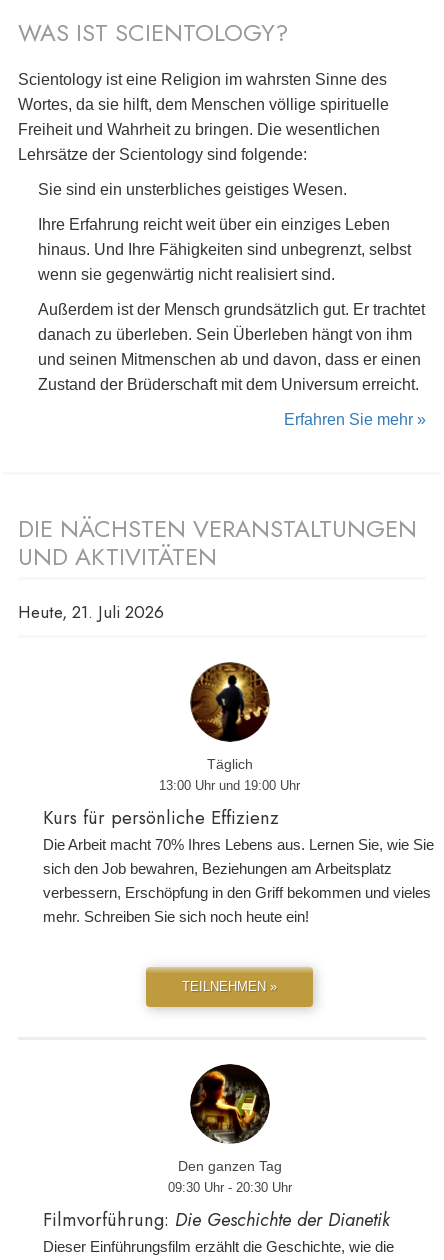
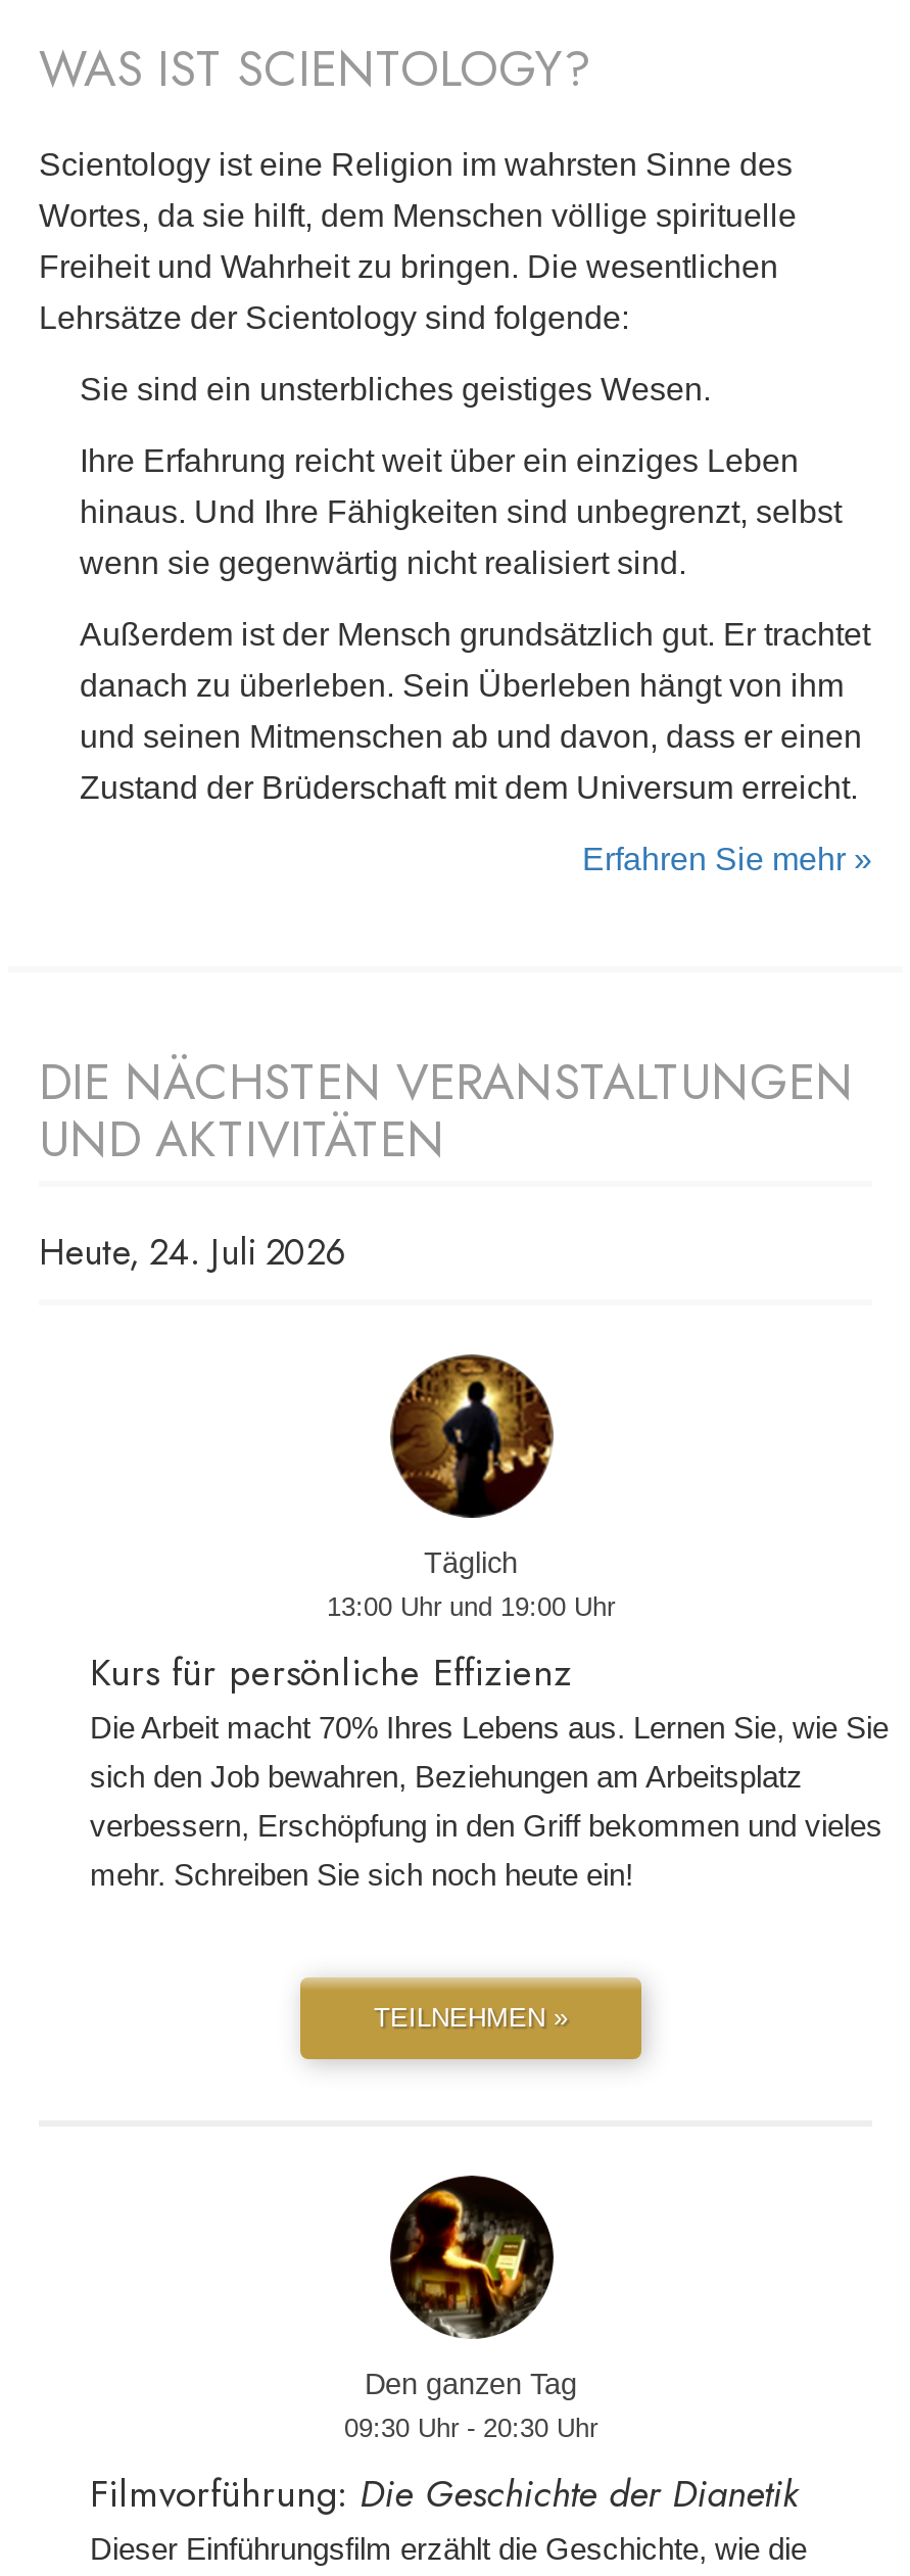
[18,599,164,625] Heute, 21. Juli 2026 -> [39,1226,345,1279] Heute, 24. Juli 2026

